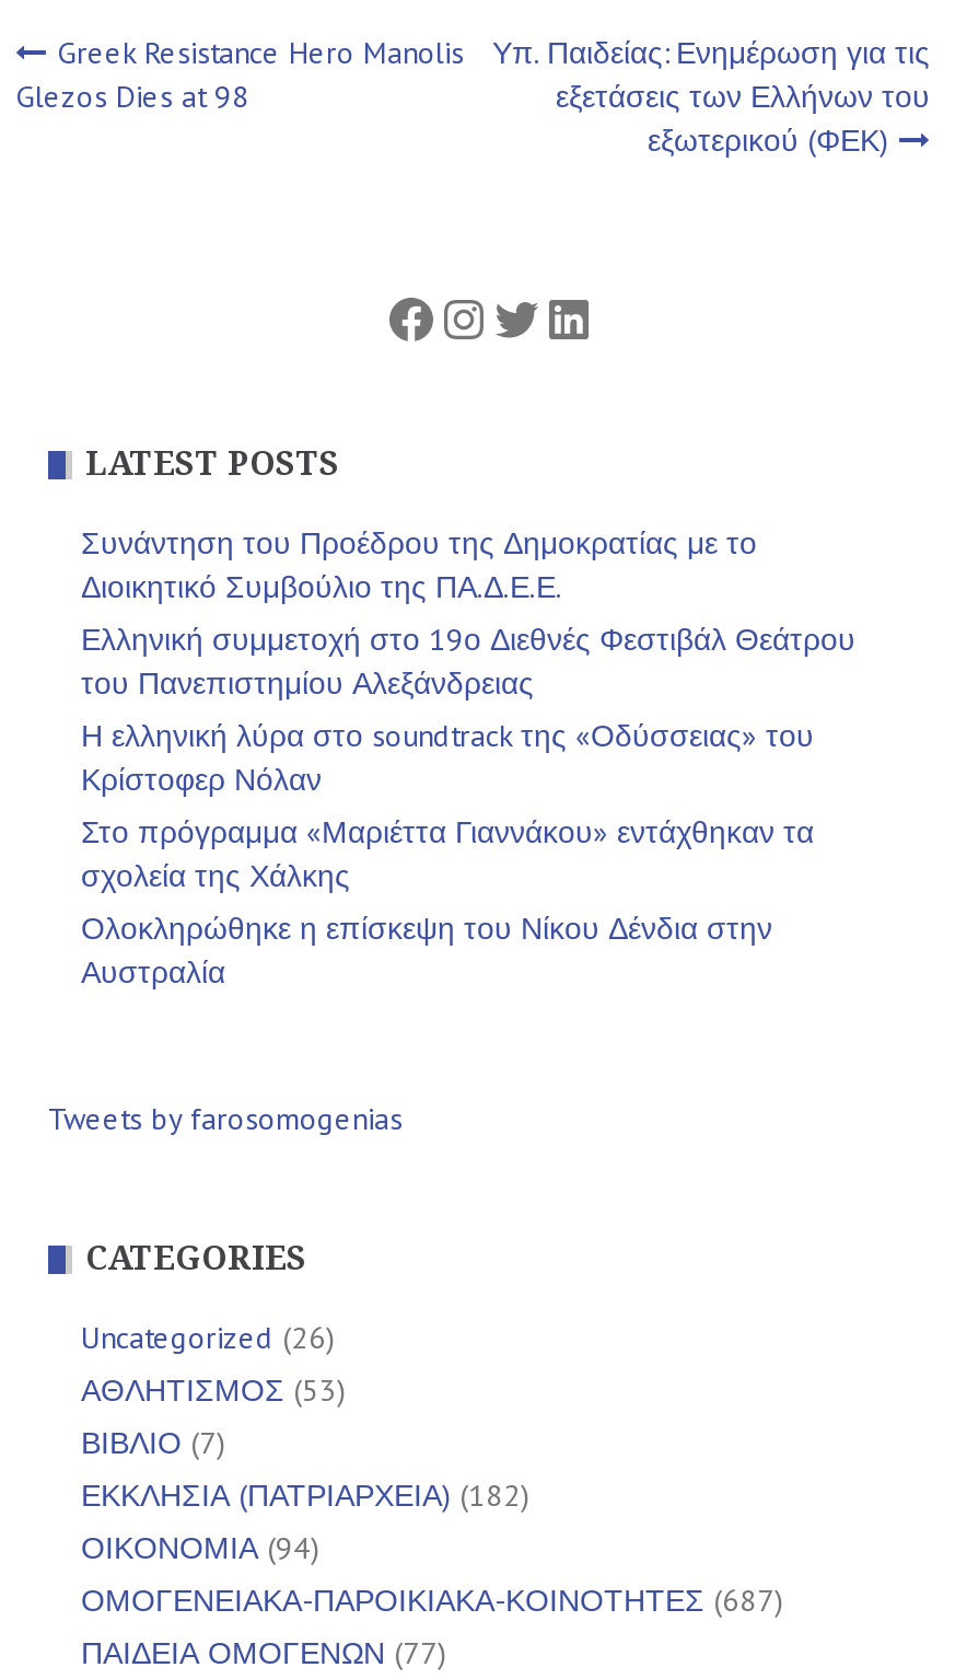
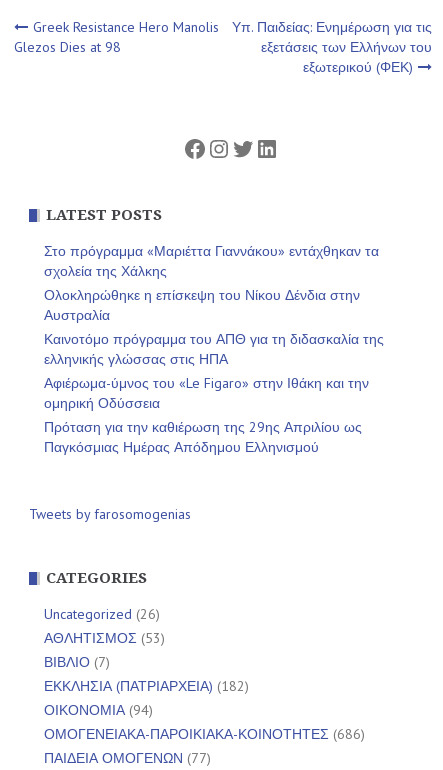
[81,522,855,798] Συνάντηση του Προέδρου της Δημοκρατίας με το | Διοικητικό Συμβούλιο της ΠΑ.Δ.Ε.Ε. | Ελληνική συμμετοχή στο 19ο Διεθνές Φεστιβάλ Θεάτρου | του Πανεπιστημίου Αλεξάνδρειας | Η ελληνική λύρα στο soundtrack της «Οδύσσειας» του | Κρίστοφερ Νόλαν -> none
moved [81,811,814,991] -> [44,242,379,324]: Στο πρόγραμμα «Μαριέττα Γιαννάκου» εντάχθηκαν τα | σχολεία της Χάλκης | Ολοκληρώθηκε η επίσκεψη του Νίκου Δένδια στην | Αυστραλία
none -> [44,330,384,456] Καινοτόμο πρόγραμμα του ΑΠΘ για τη διδασκαλία της | ελληνικής γλώσσας στις ΗΠΑ | Αφιέρωμα-ύμνος του «Le Figaro» στην Ιθάκη και την | ομηρική Οδύσσεια | Πρόταση για την καθιέρωση της 29ης Απριλίου ως | Παγκόσμιας Ημέρας Απόδημου Ελληνισμού
[81,1580,783,1619] ΟΜΟΓΕΝΕΙΑΚΑ-ΠΑΡΟΙΚΙΑΚΑ-ΚΟΙΝΟΤΗΤΕΣ (687) -> [44,725,365,743] ΟΜΟΓΕΝΕΙΑΚΑ-ΠΑΡΟΙΚΙΑΚΑ-ΚΟΙΝΟΤΗΤΕΣ (686)

